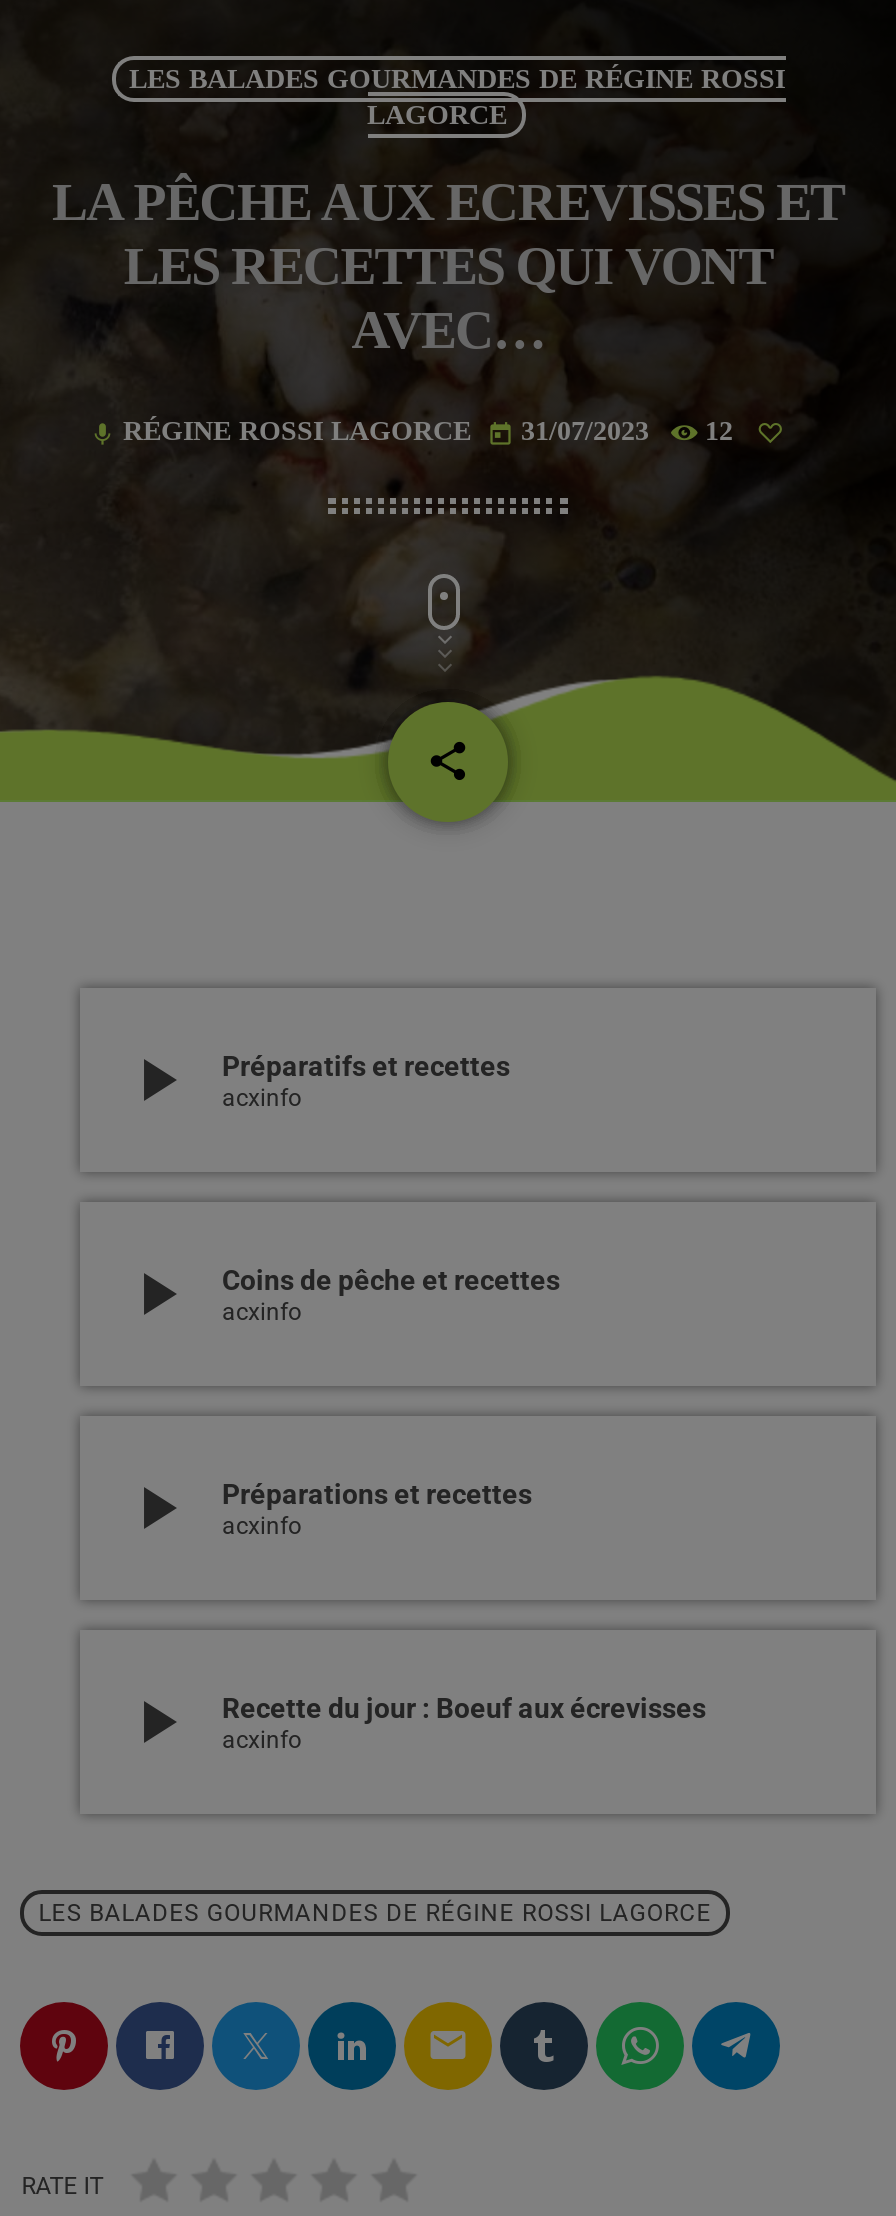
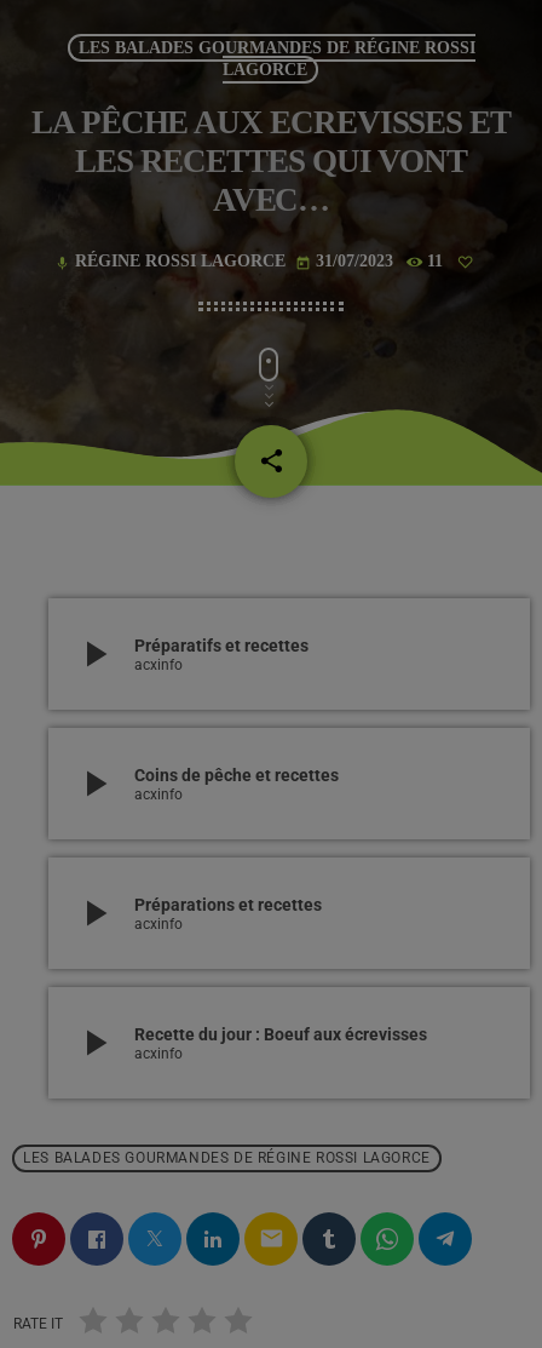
[705,417,741,447] 12 -> [427,252,448,271] 11

